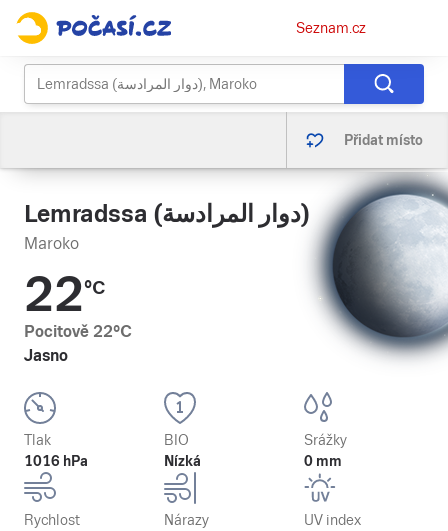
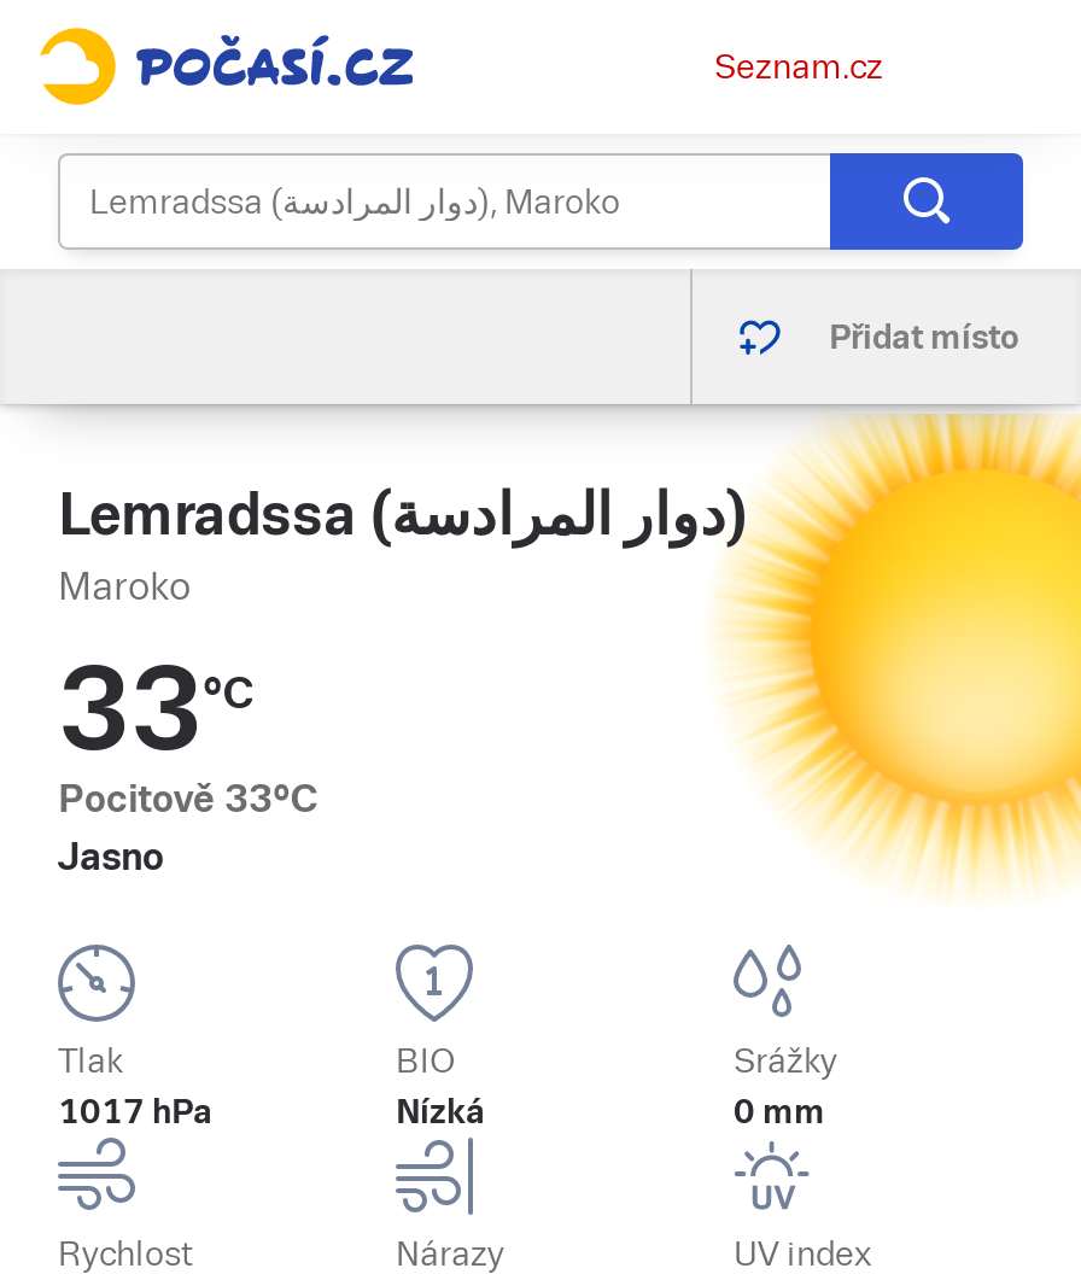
[298,173,445,369] [image] -> [717,414,1074,894] [image]
[24,267,105,322] 22°C -> [58,643,253,776] 33°C
[24,322,132,341] Pocitově 22°C -> [58,776,319,822] Pocitově 33°C
[24,453,88,469] 1016 hPa -> [58,1092,212,1130] 1017 hPa

